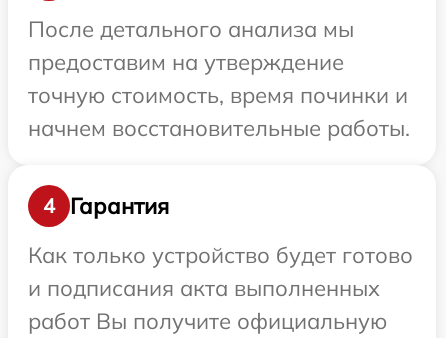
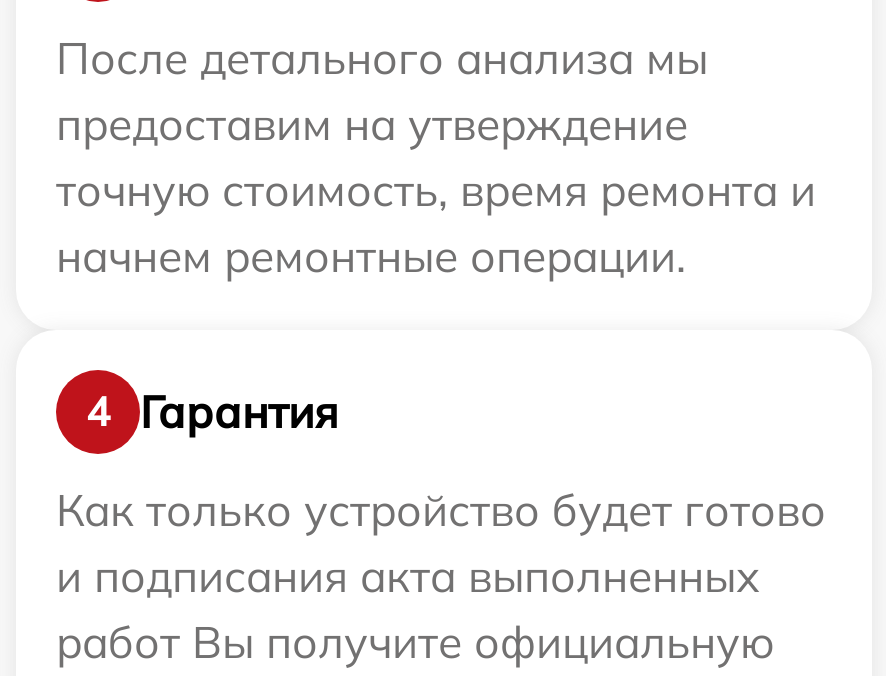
[28,81,408,109] точную стоимость, время починки и -> [56,163,816,219] точную стоимость, время ремонта и
[28,114,410,142] начнем восстановительные работы. -> [56,229,686,285] начнем ремонтные операции.

